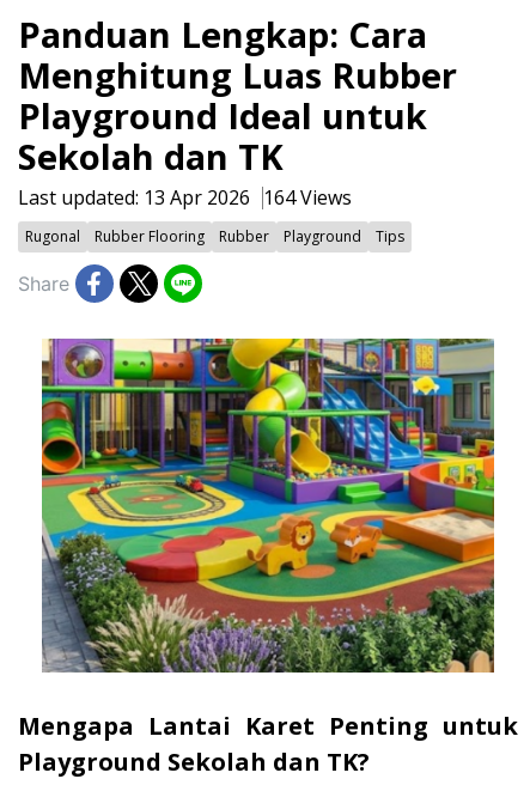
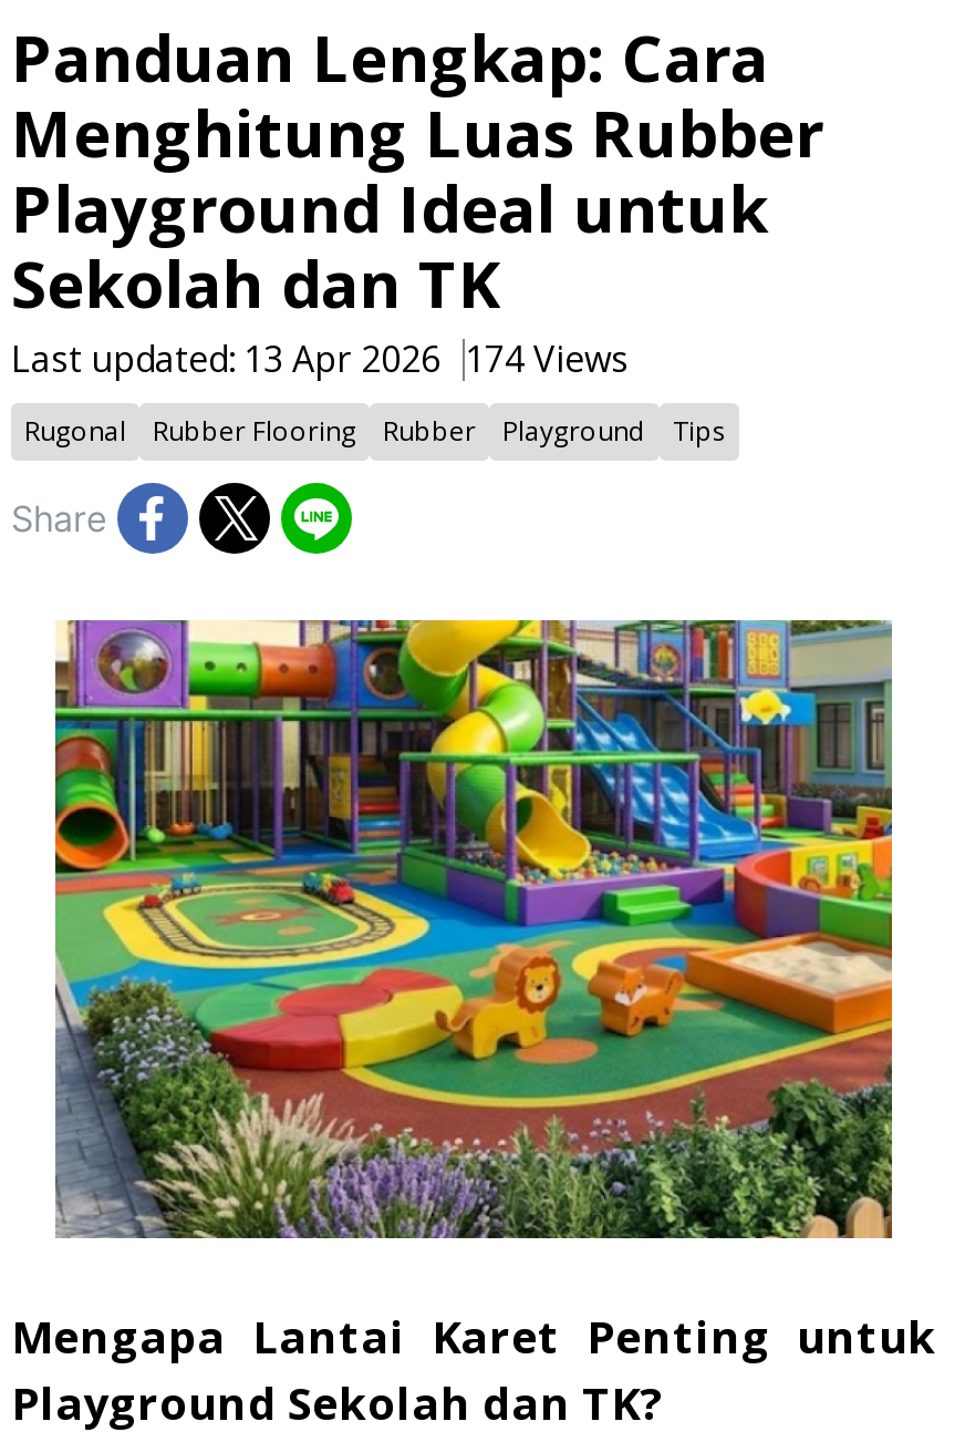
[18,185,352,211] Last updated: 13 Apr 2026 164 Views -> [11,335,629,384] Last updated: 13 Apr 2026 174 Views

